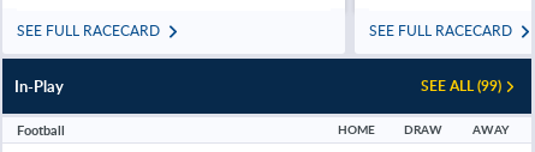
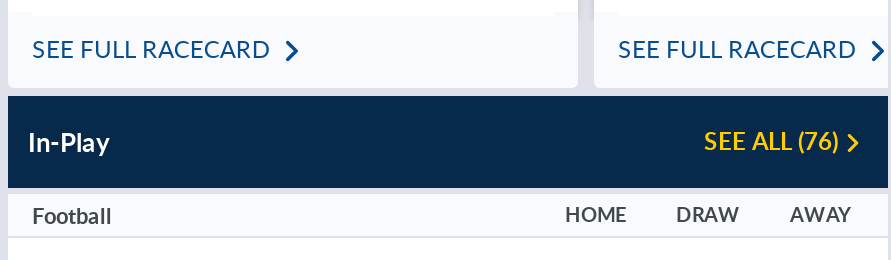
[421,76,501,96] SEE ALL (99) -> [704,124,838,158] SEE ALL (76)

